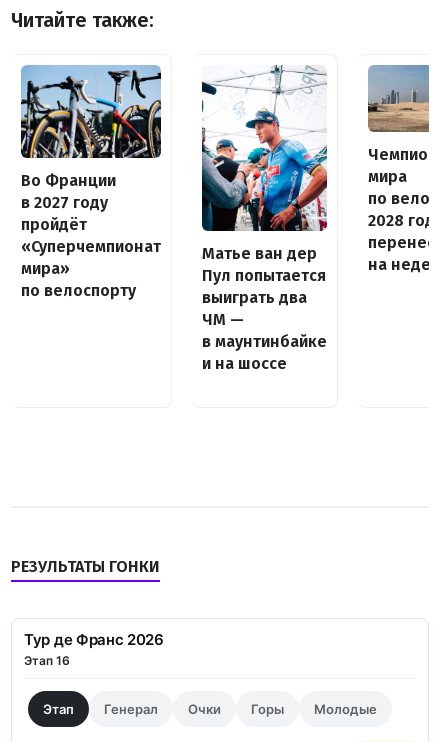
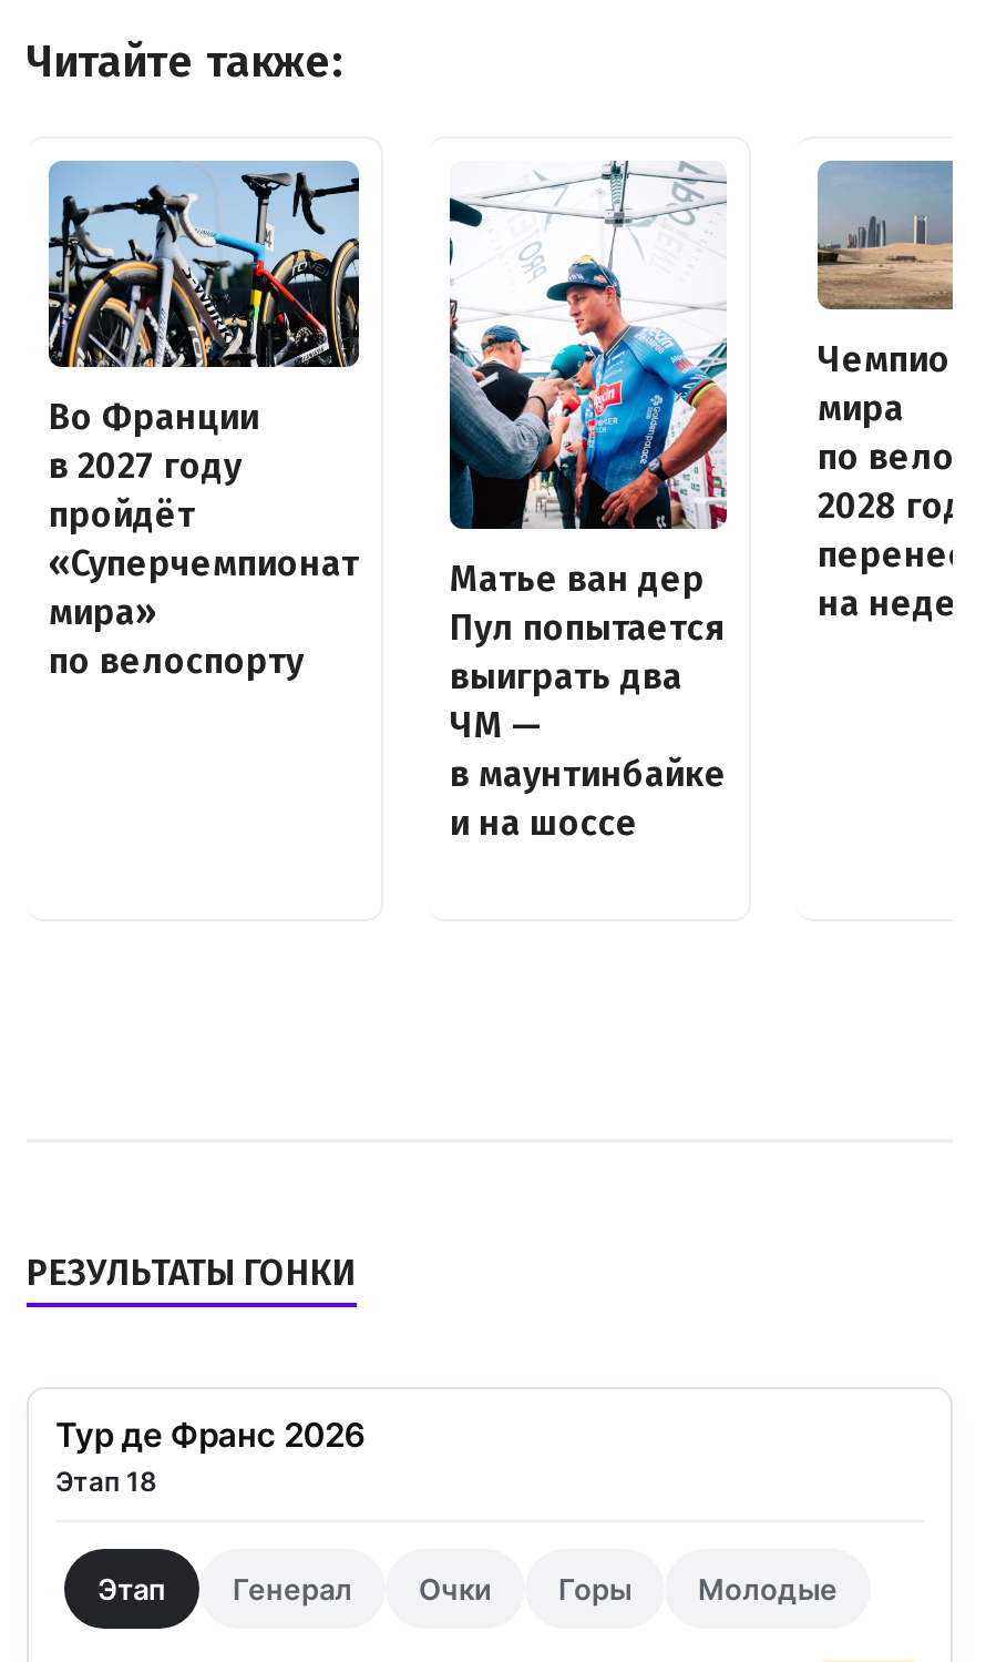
[24,653,70,668] Этап 16 -> [55,1464,157,1497] Этап 18

